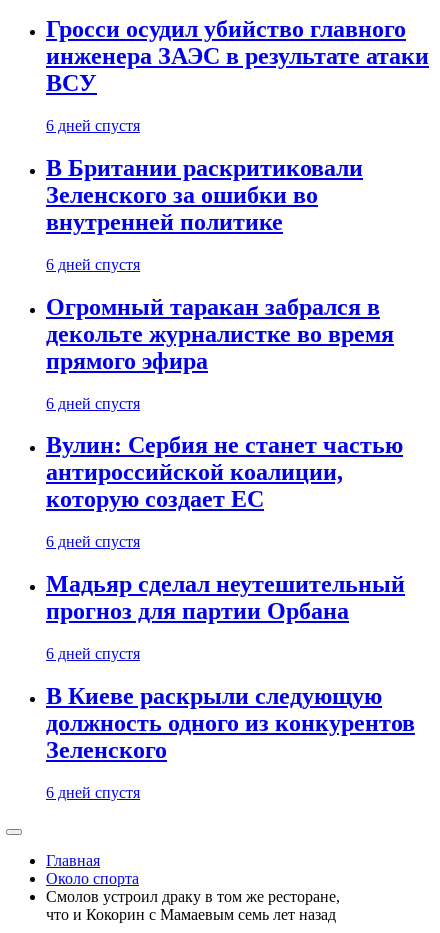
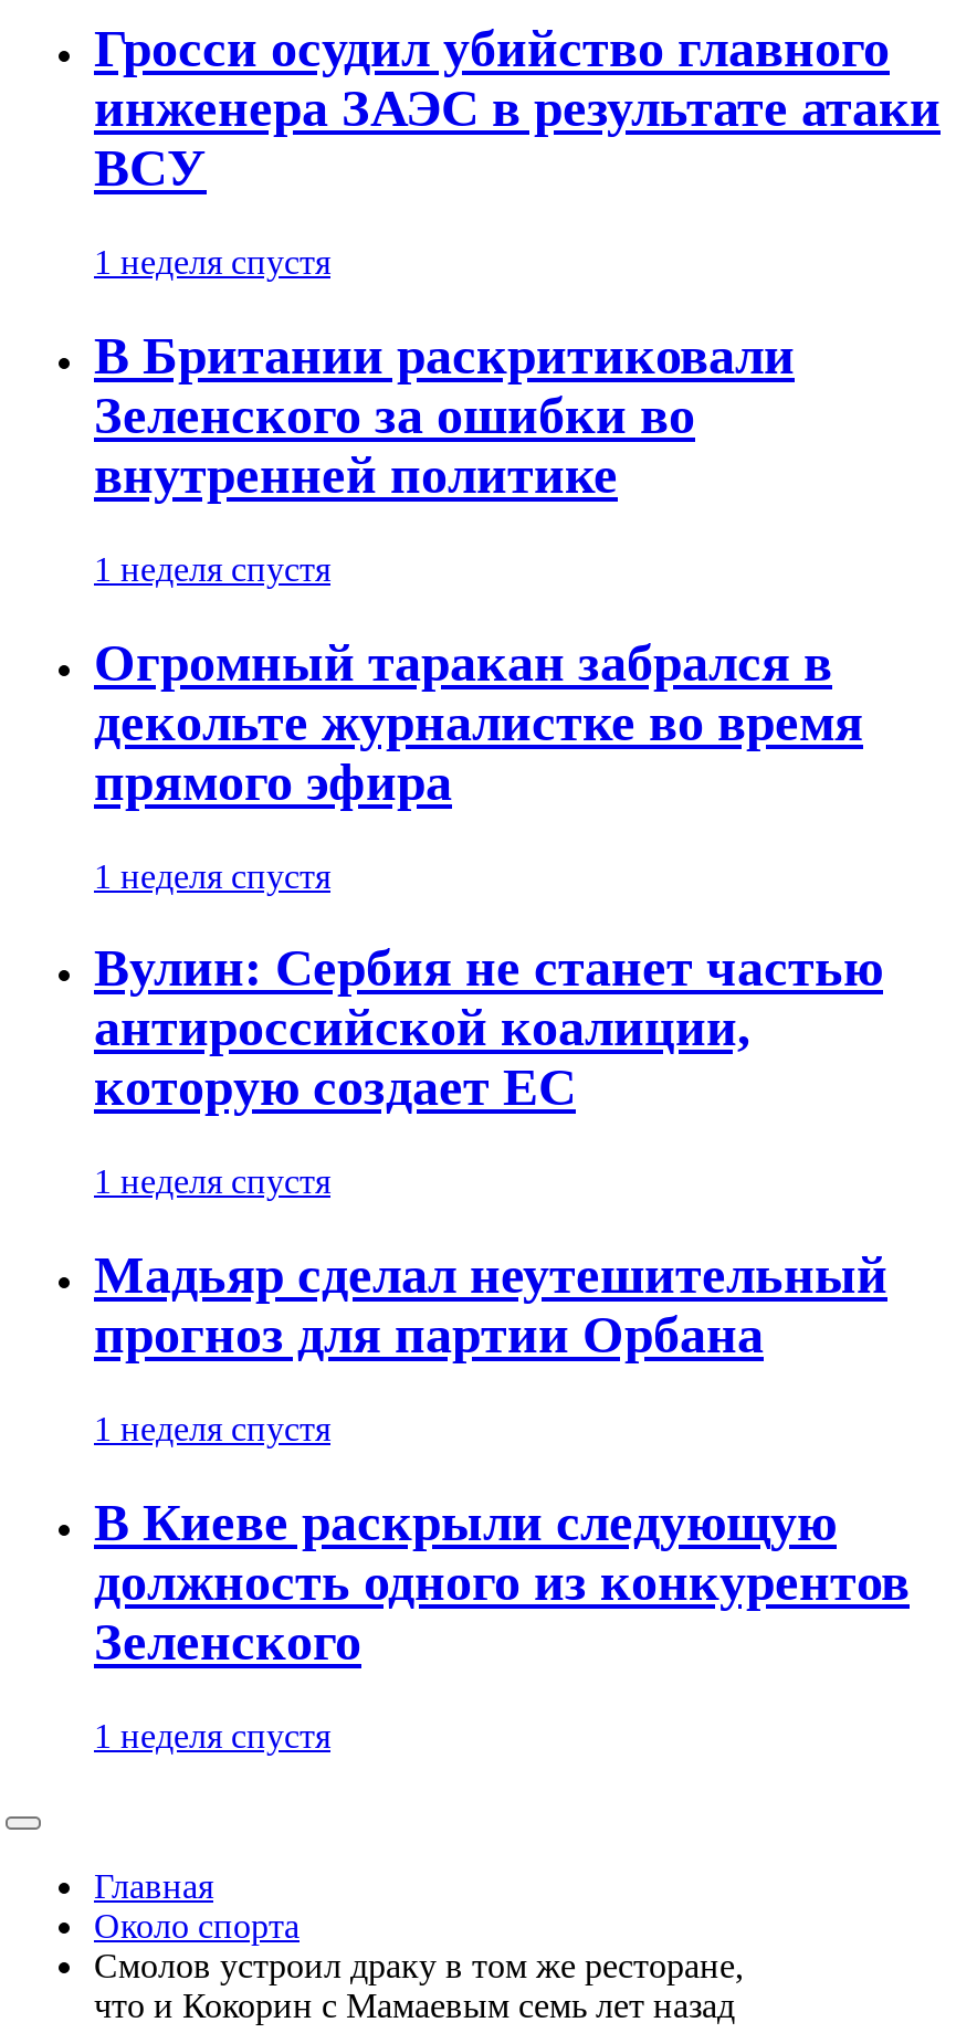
[46,117,140,134] 6 дней спустя -> [94,243,330,280] 1 неделя спустя
[46,256,140,273] 6 дней спустя -> [94,550,330,587] 1 неделя спустя
[46,395,140,412] 6 дней спустя -> [94,857,330,894] 1 неделя спустя
[46,533,140,550] 6 дней спустя -> [94,1163,330,1201] 1 неделя спустя
[46,645,140,662] 6 дней спустя -> [94,1410,330,1448] 1 неделя спустя
[46,784,140,801] 6 дней спустя -> [94,1717,330,1755] 1 неделя спустя

